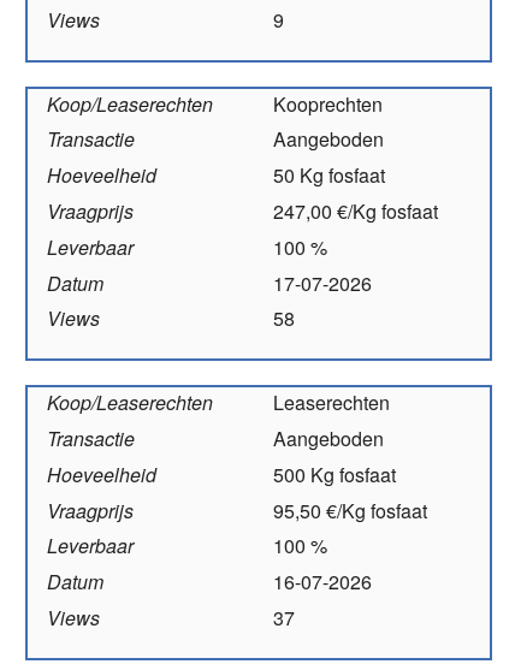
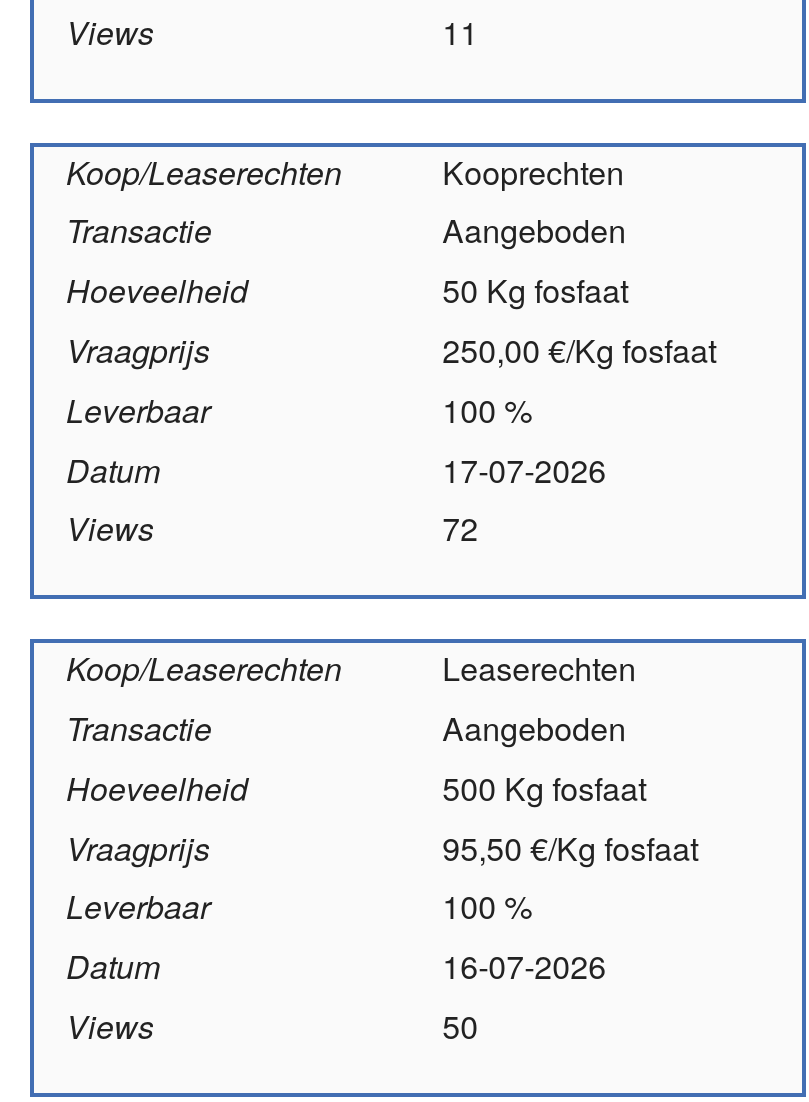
[273,6,284,33] 9 -> [442,9,478,55] 11
[273,197,438,225] 247,00 €/Kg fosfaat -> [442,327,716,373] 250,00 €/Kg fosfaat
[273,305,295,332] 58 -> [442,506,478,552] 72
[273,604,295,632] 37 -> [442,1003,478,1049] 50

